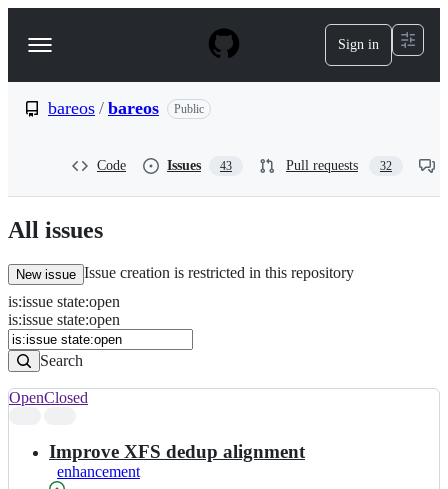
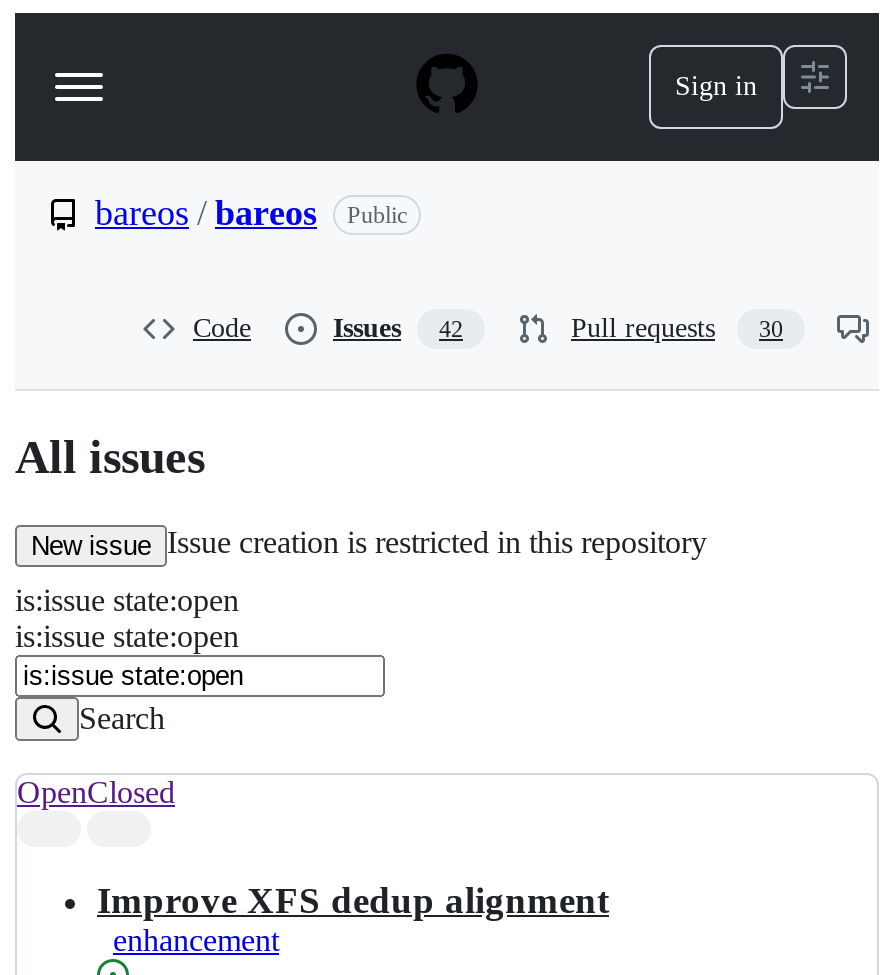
[167,158,232,173] Issues 43 -> [333,313,463,343] Issues 42
[286,158,392,173] Pull requests 32 -> [571,313,783,343] Pull requests 30

